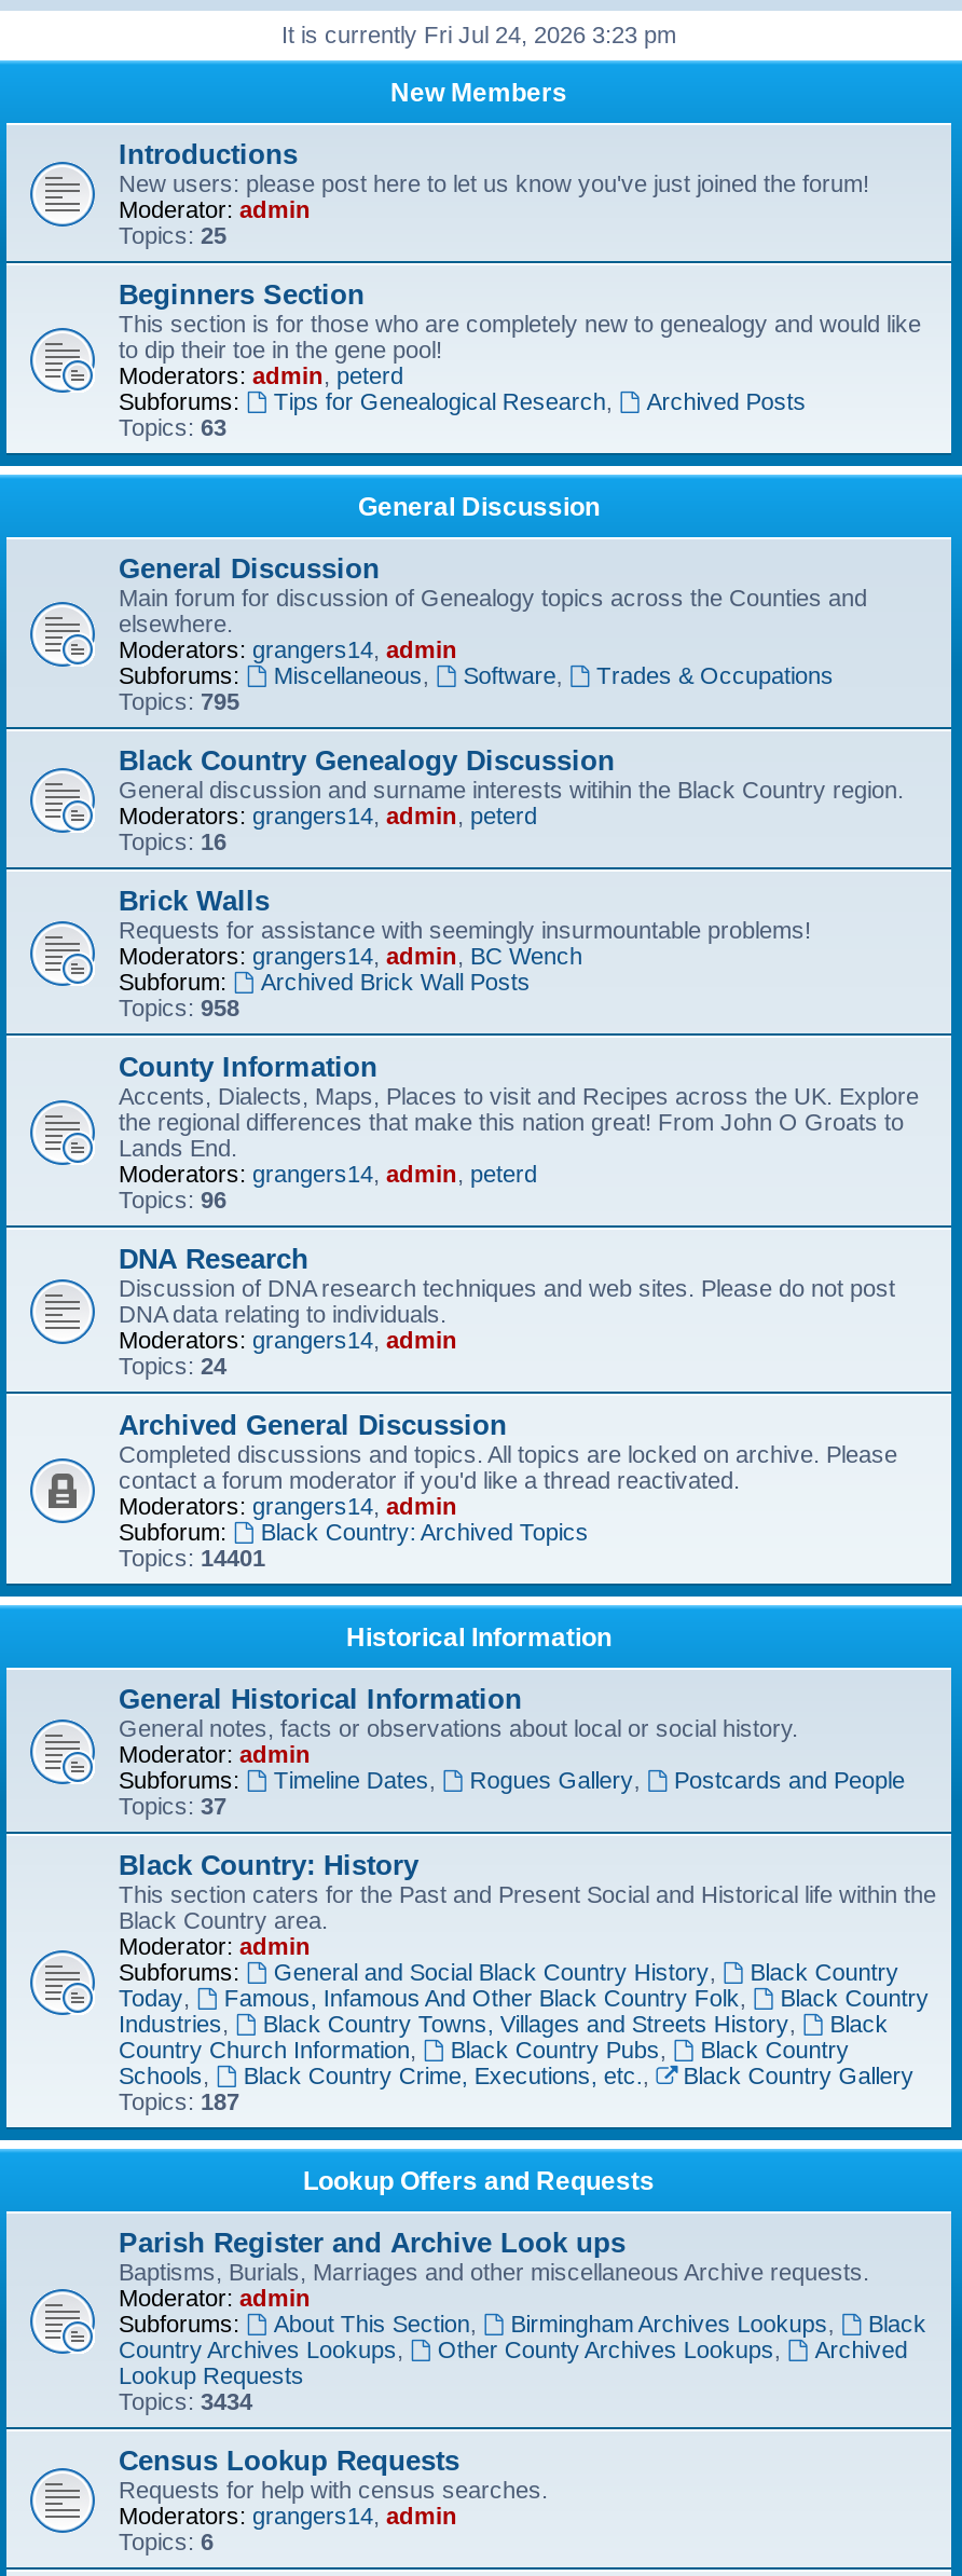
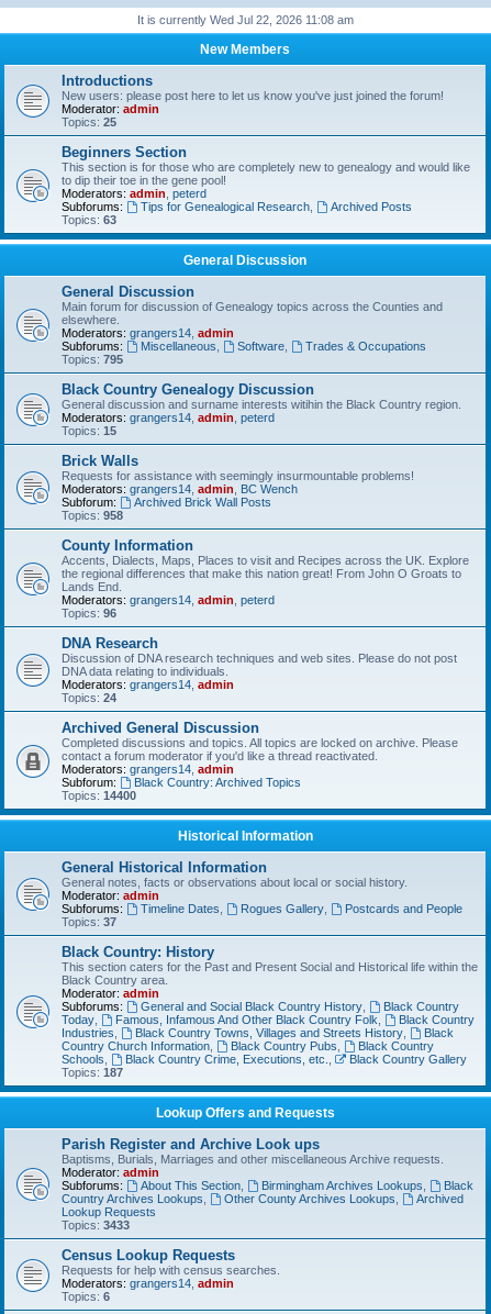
[281,22,676,47] It is currently Fri Jul 24, 2026 3:23 pm -> [137,13,353,26] It is currently Wed Jul 22, 2026 11:08 am
[119,828,226,854] Topics: 16 -> [62,424,116,437] Topics: 15
[119,1545,265,1571] Topics: 14401 -> [62,789,136,802] Topics: 14400
[119,2388,252,2414] Topics: 3434 -> [62,1218,130,1232] Topics: 3433

